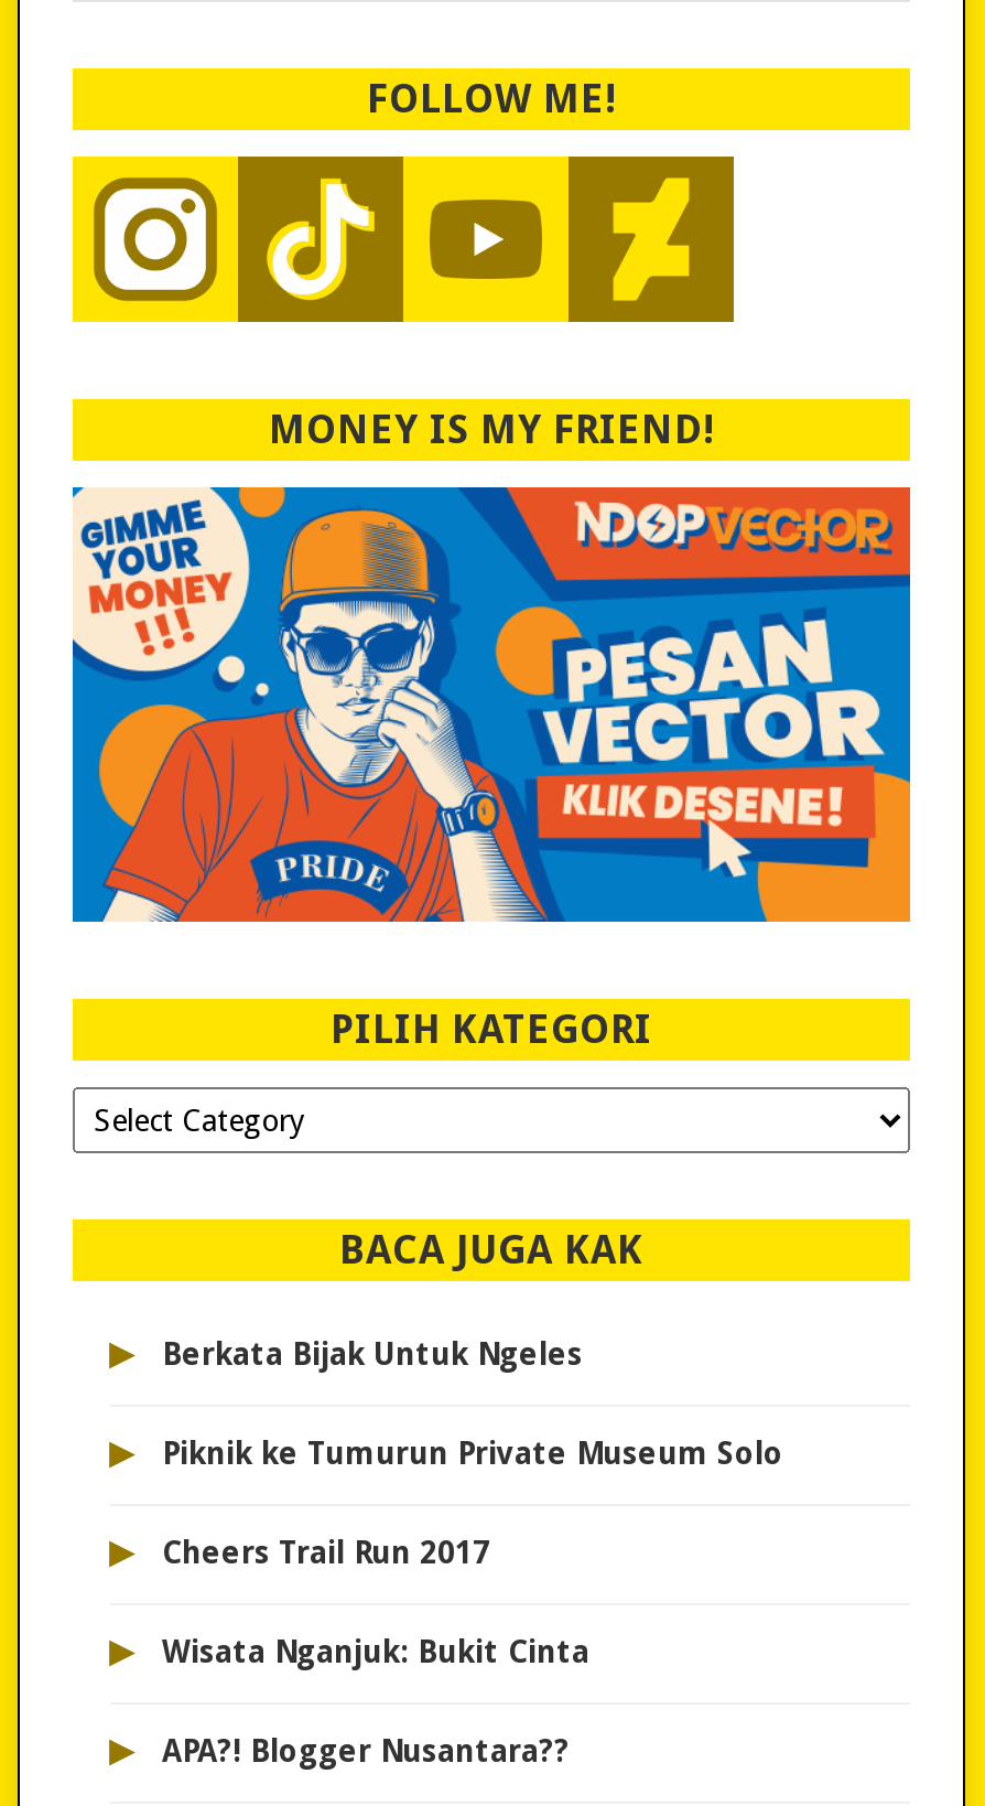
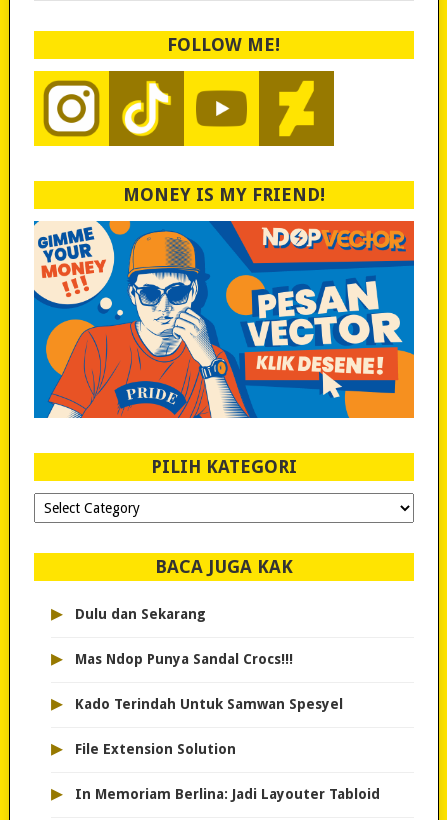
[162,1336,583,1371] Berkata Bijak Untuk Ngeles -> [74,606,205,622] Dulu dan Sekarang
[162,1435,783,1470] Piknik ke Tumurun Private Museum Solo -> [74,651,292,667] Mas Ndop Punya Sandal Crocs!!!
[162,1534,490,1570] Cheers Trail Run 2017 -> [74,696,342,712] Kado Terindah Untuk Samwan Spesyel
[162,1634,589,1669] Wisata Nganjuk: Bukit Cinta -> [74,741,235,757] File Extension Solution
[162,1733,570,1768] APA?! Blogger Nusantara?? -> [74,786,379,802] In Memoriam Berlina: Jadi Layouter Tabloid

